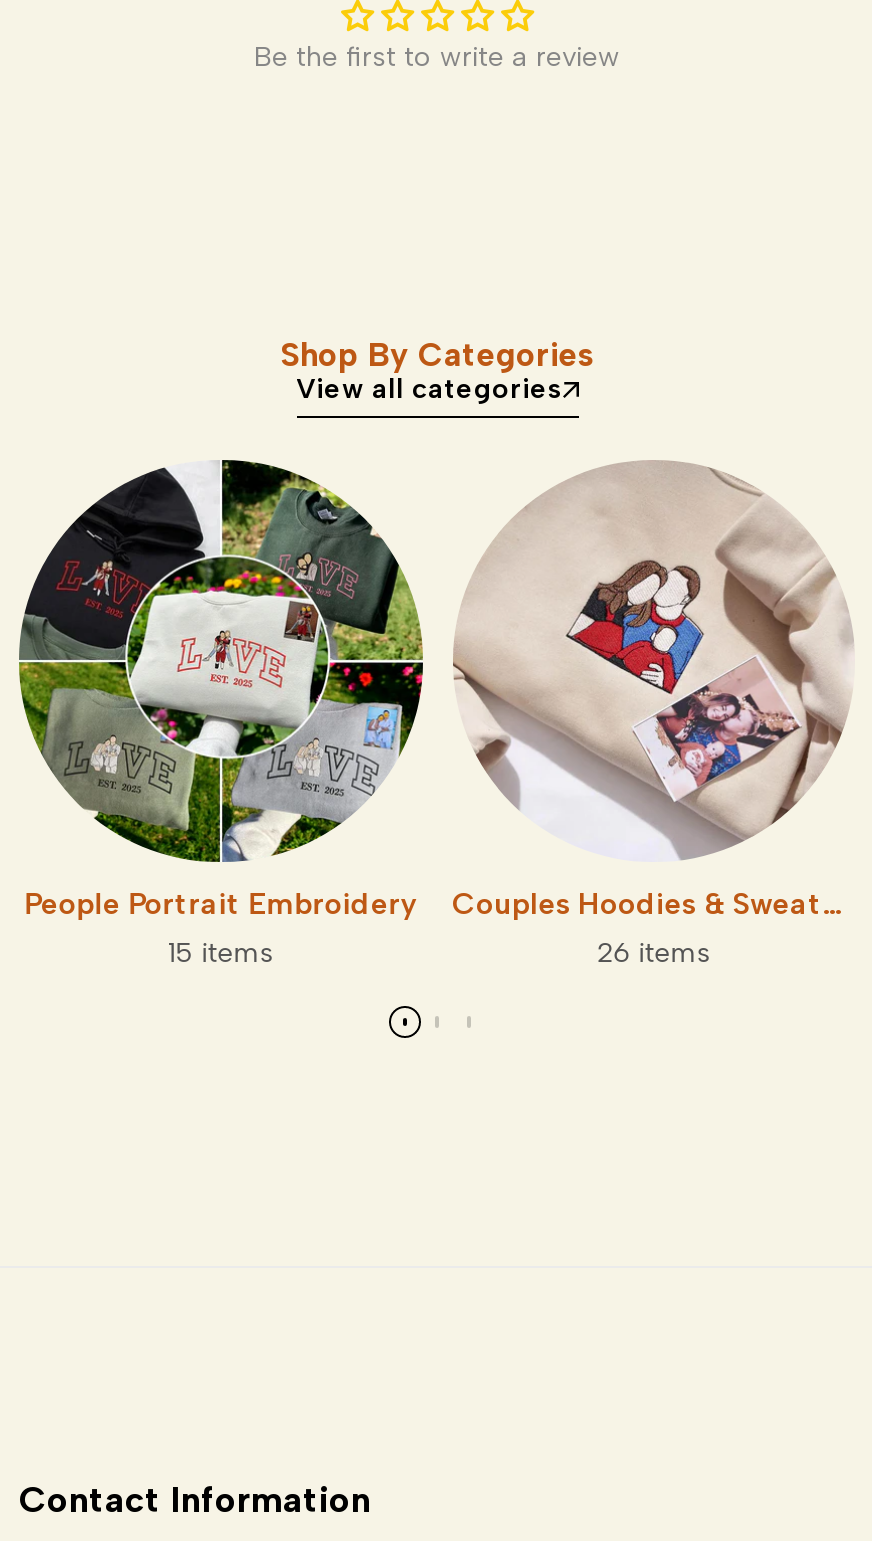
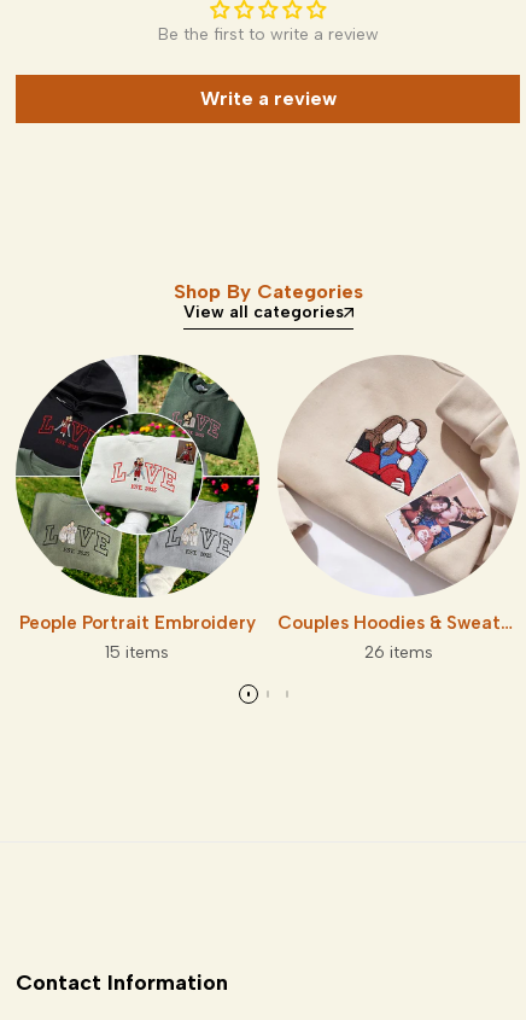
none -> [200,87,336,110] Write a review

